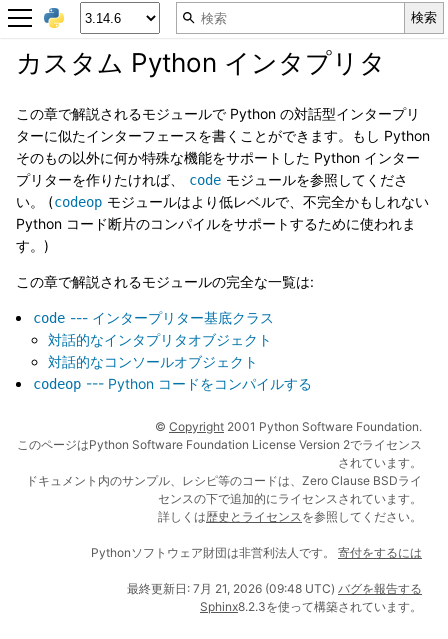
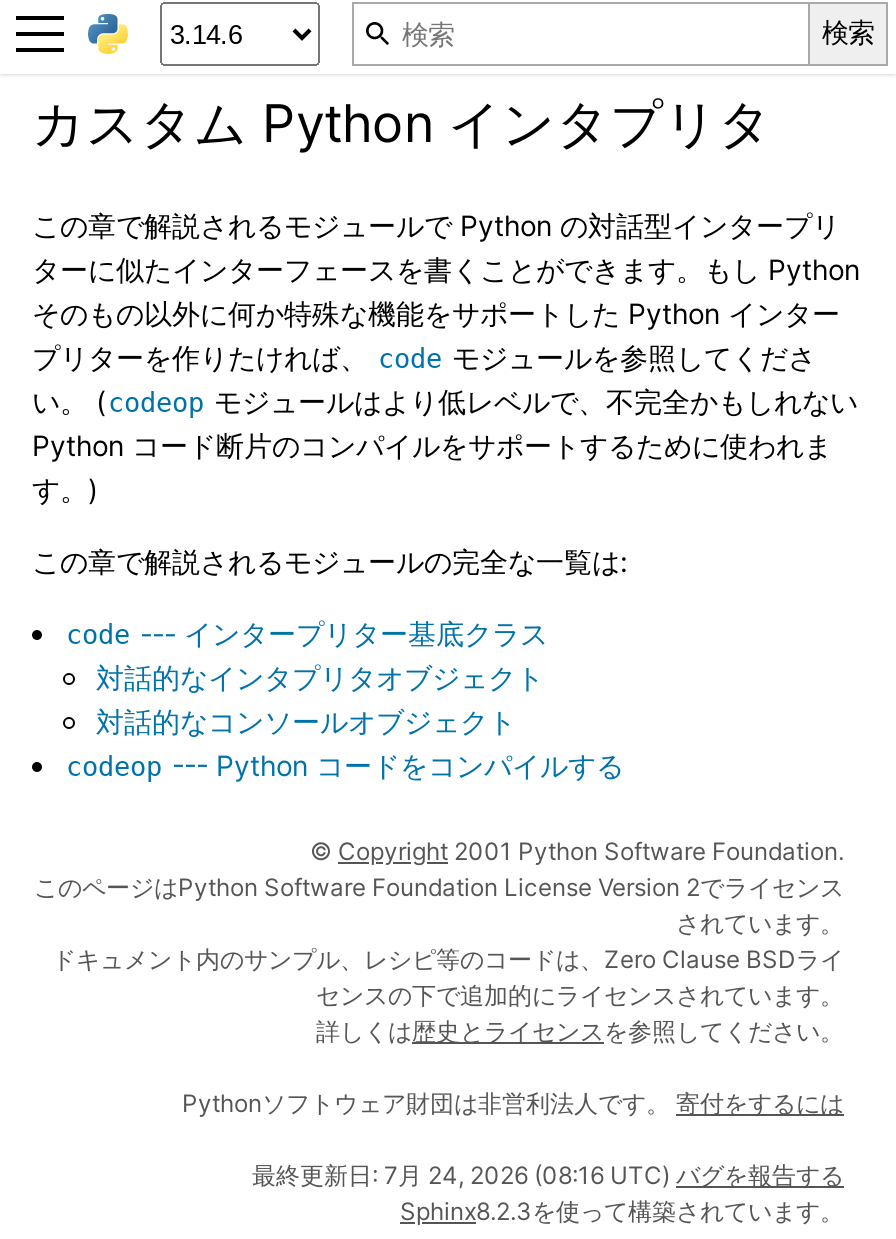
[127,581,422,596] 最終更新日: 7月 21, 2026 (09:48 UTC)バグを報告する -> [252,1159,844,1189] 最終更新日: 7月 24, 2026 (08:16 UTC)バグを報告する

